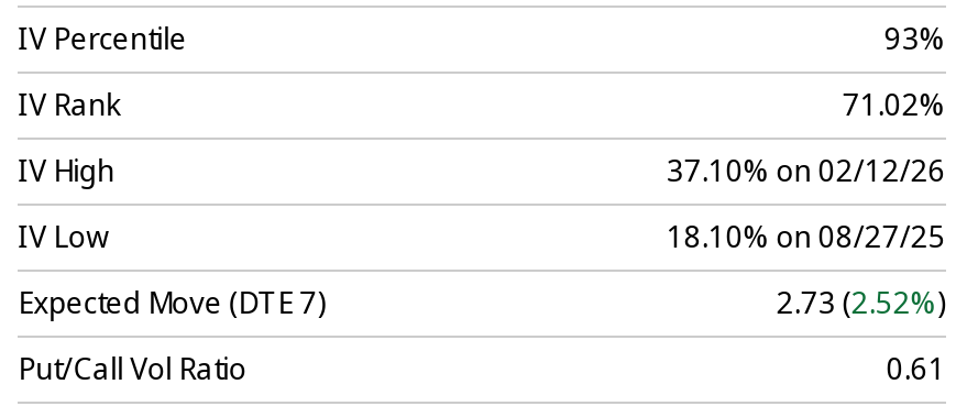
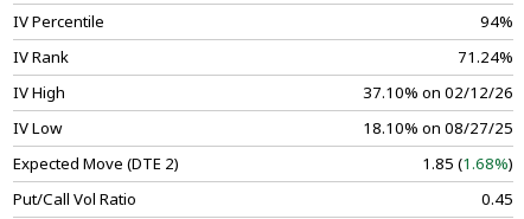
[884,18,946,57] 93% -> [480,10,513,31] 94%
[842,84,946,123] 71.02% -> [457,46,513,67] 71.24%
[18,282,326,321] Expected Move (DTE 7) -> [13,152,179,174] Expected Move (DTE 2)
[776,282,946,321] 2.73 (2.52%) -> [422,152,513,174] 1.85 (1.68%)
[886,348,946,388] 0.61 -> [481,188,513,209] 0.45

